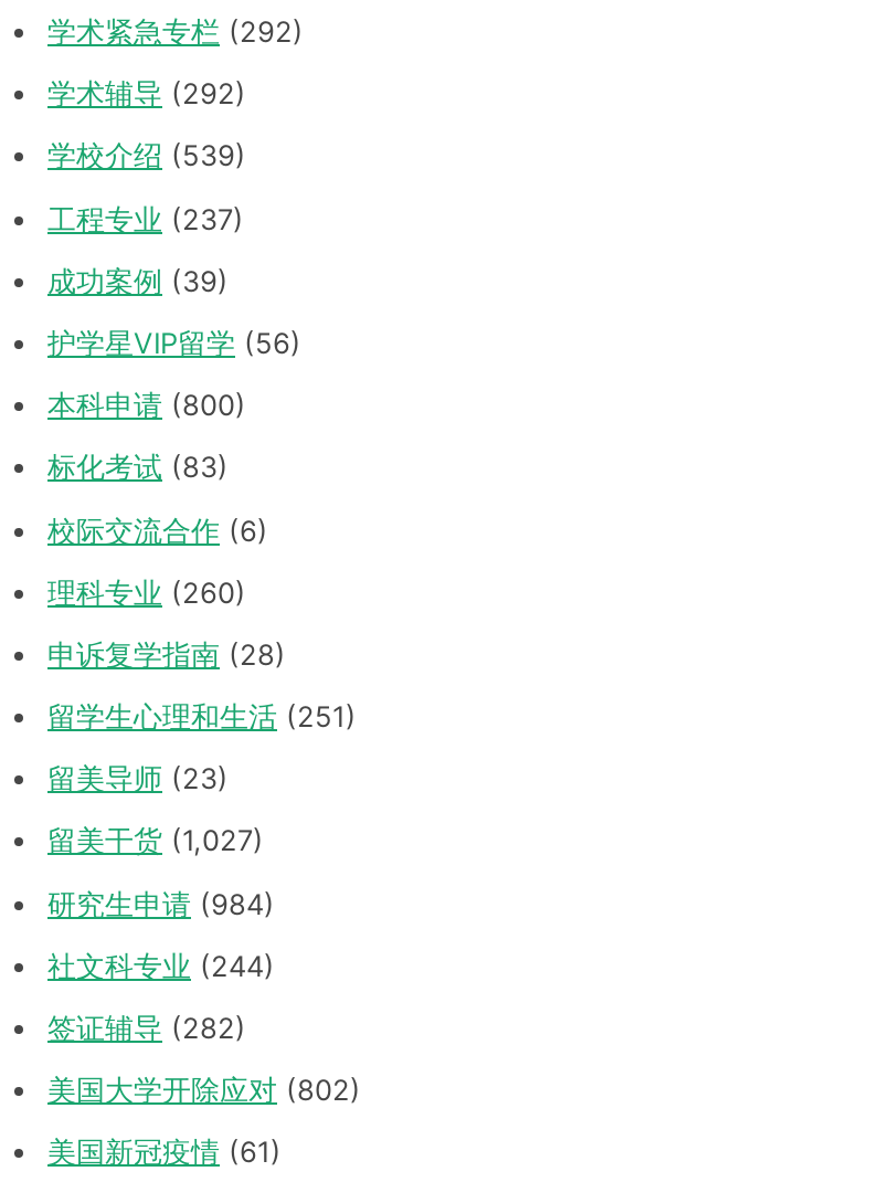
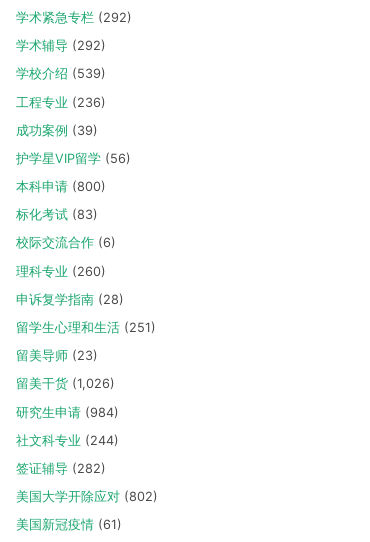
[47,202,244,235] 工程专业(237) -> [16,94,106,109] 工程专业(236)
[47,825,264,858] 留美干货(1,027) -> [16,376,115,391] 留美干货(1,026)

